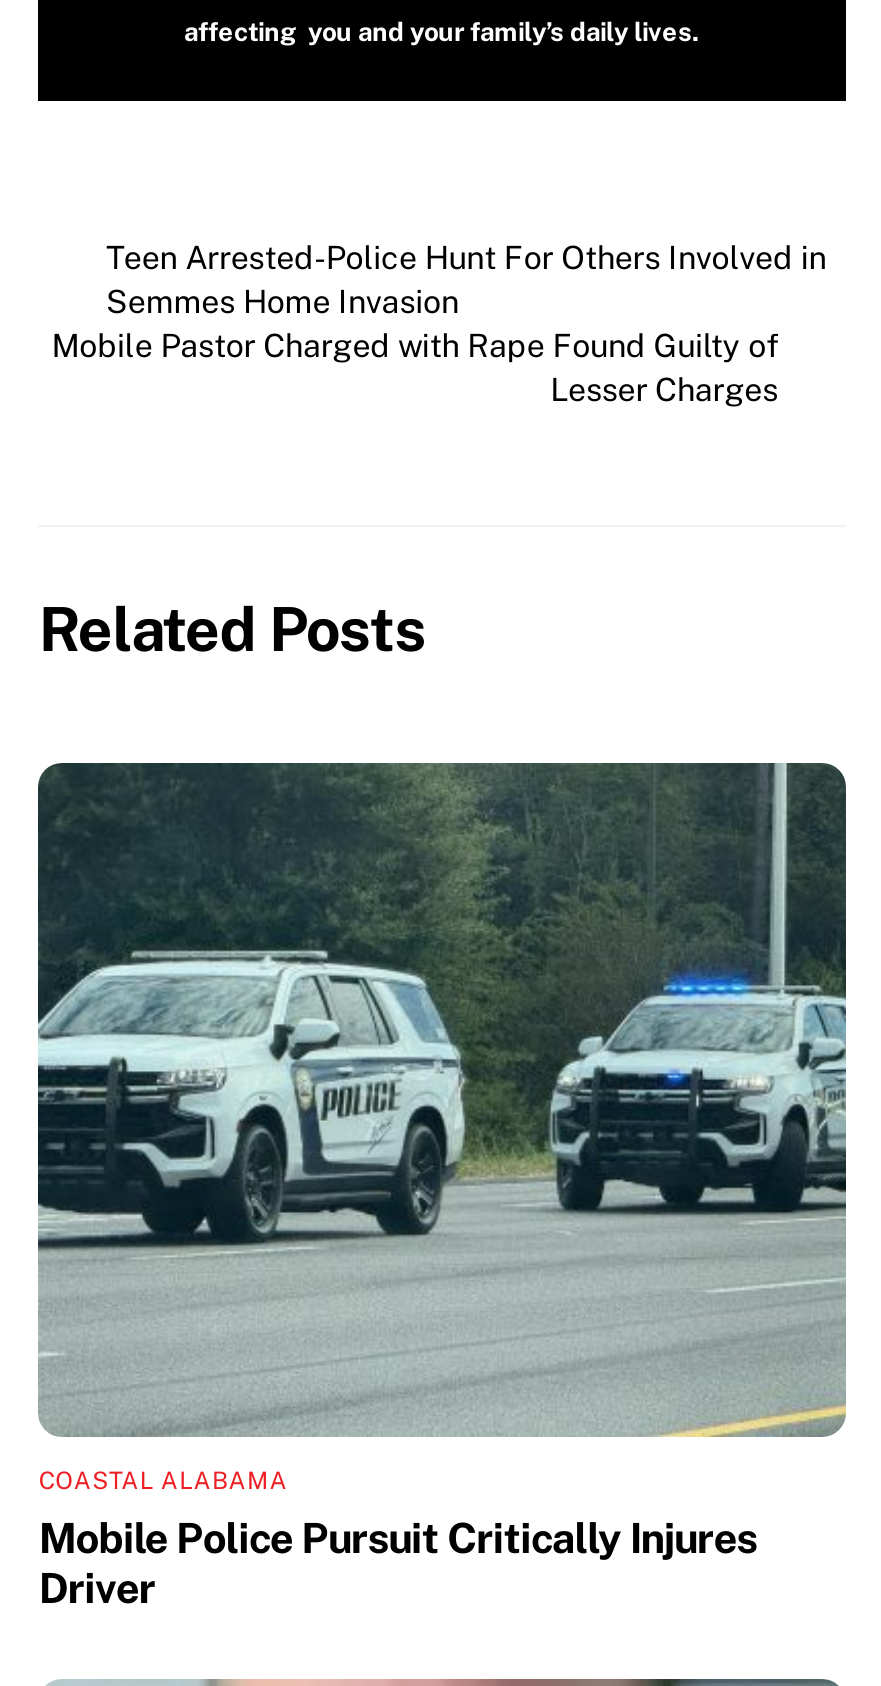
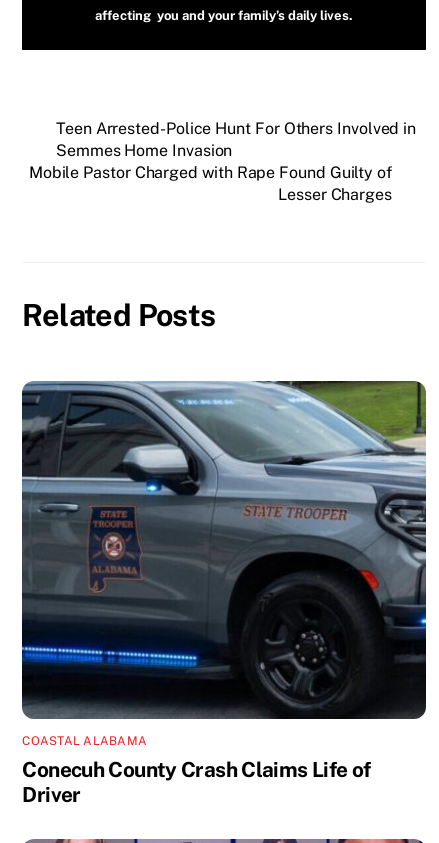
[38,762,848,1563] [image] | Mobile Police Pursuit Critically Injures -> [21,380,427,782] [image] | Conecuh County Crash Claims Life of

